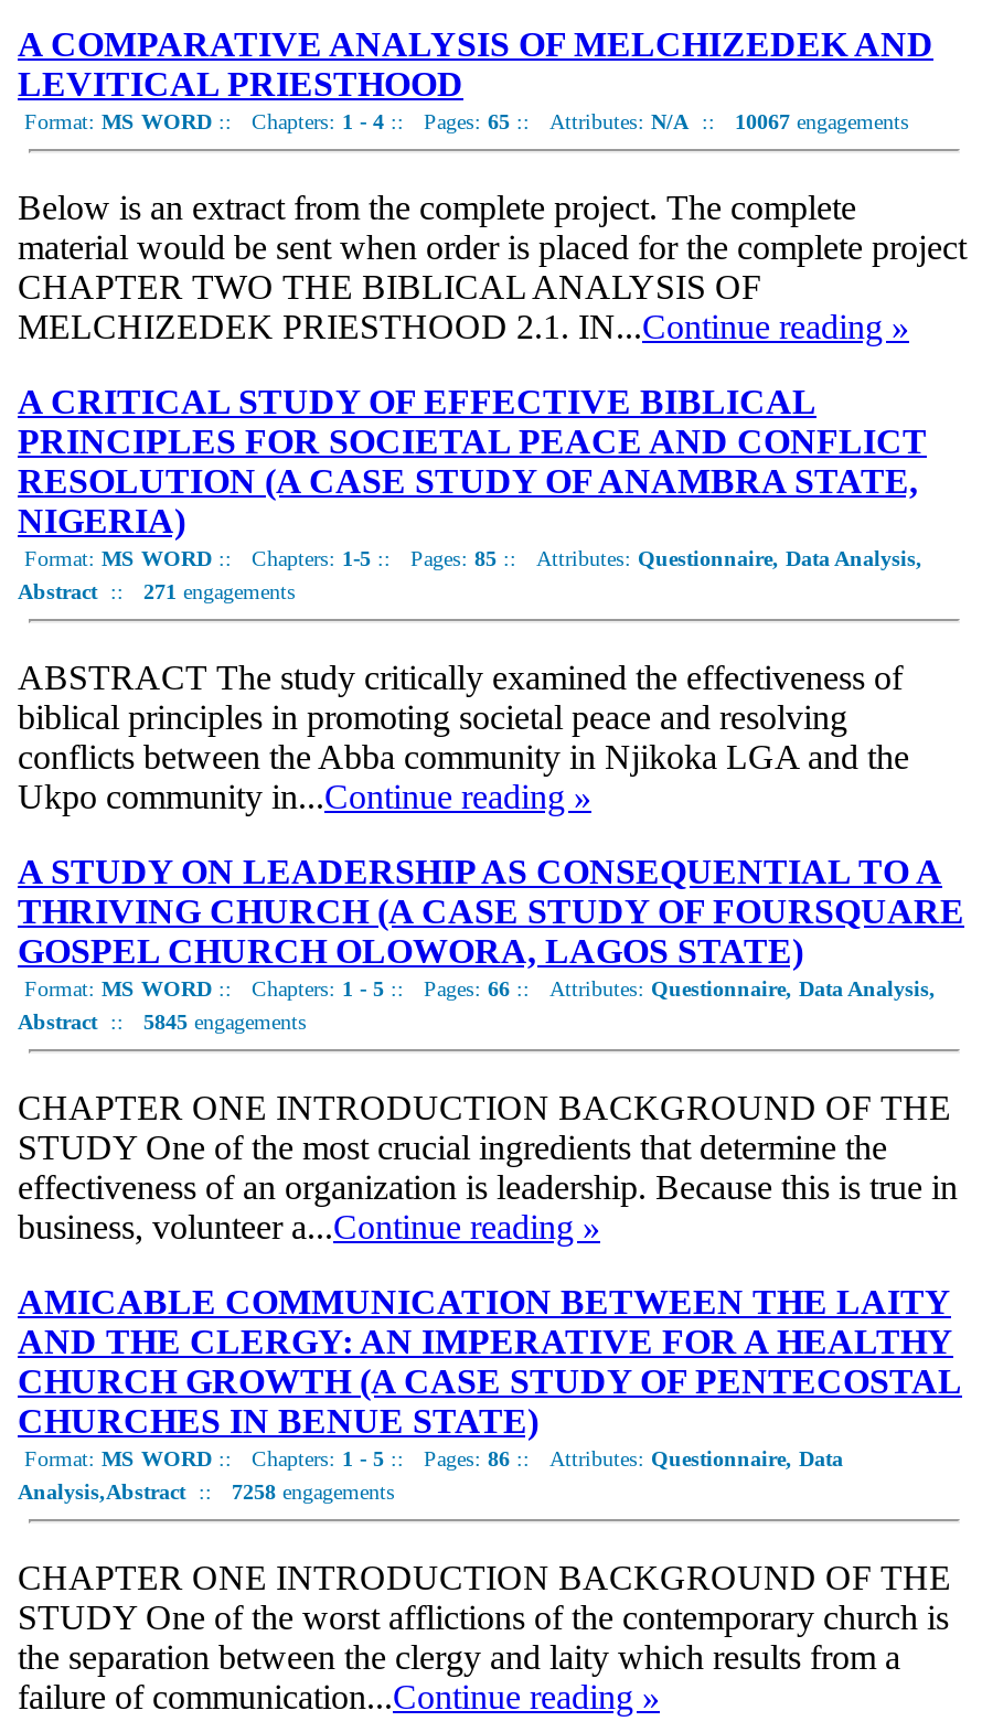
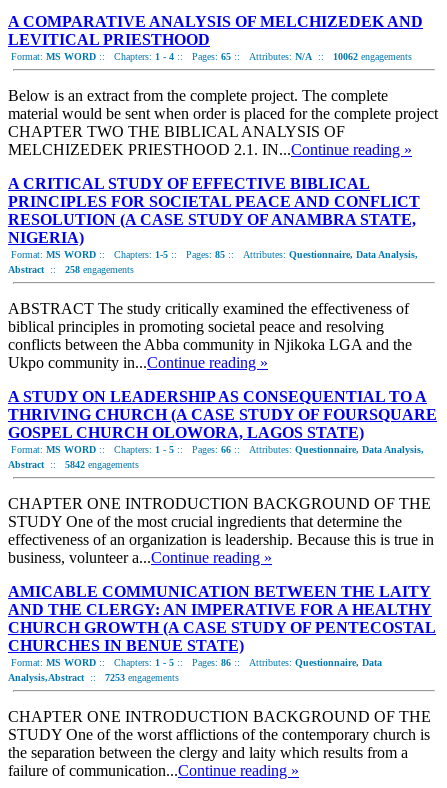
[18,108,909,133] Format: MS WORD:: Chapters: 1 - 4:: Pages: 65:: Attributes: N/A:: 10067 engagements -> [8,51,412,62] Format: MS WORD:: Chapters: 1 - 4:: Pages: 65:: Attributes: N/A:: 10062 engagements
[18,578,296,603] Abstract:: 271 engagements -> [8,264,134,275] Abstract:: 258 engagements
[18,1009,307,1033] Abstract:: 5845 engagements -> [8,459,139,470] Abstract:: 5842 engagements
[18,1478,395,1503] Analysis,Abstract:: 7258 engagements -> [8,672,179,683] Analysis,Abstract:: 7253 engagements

